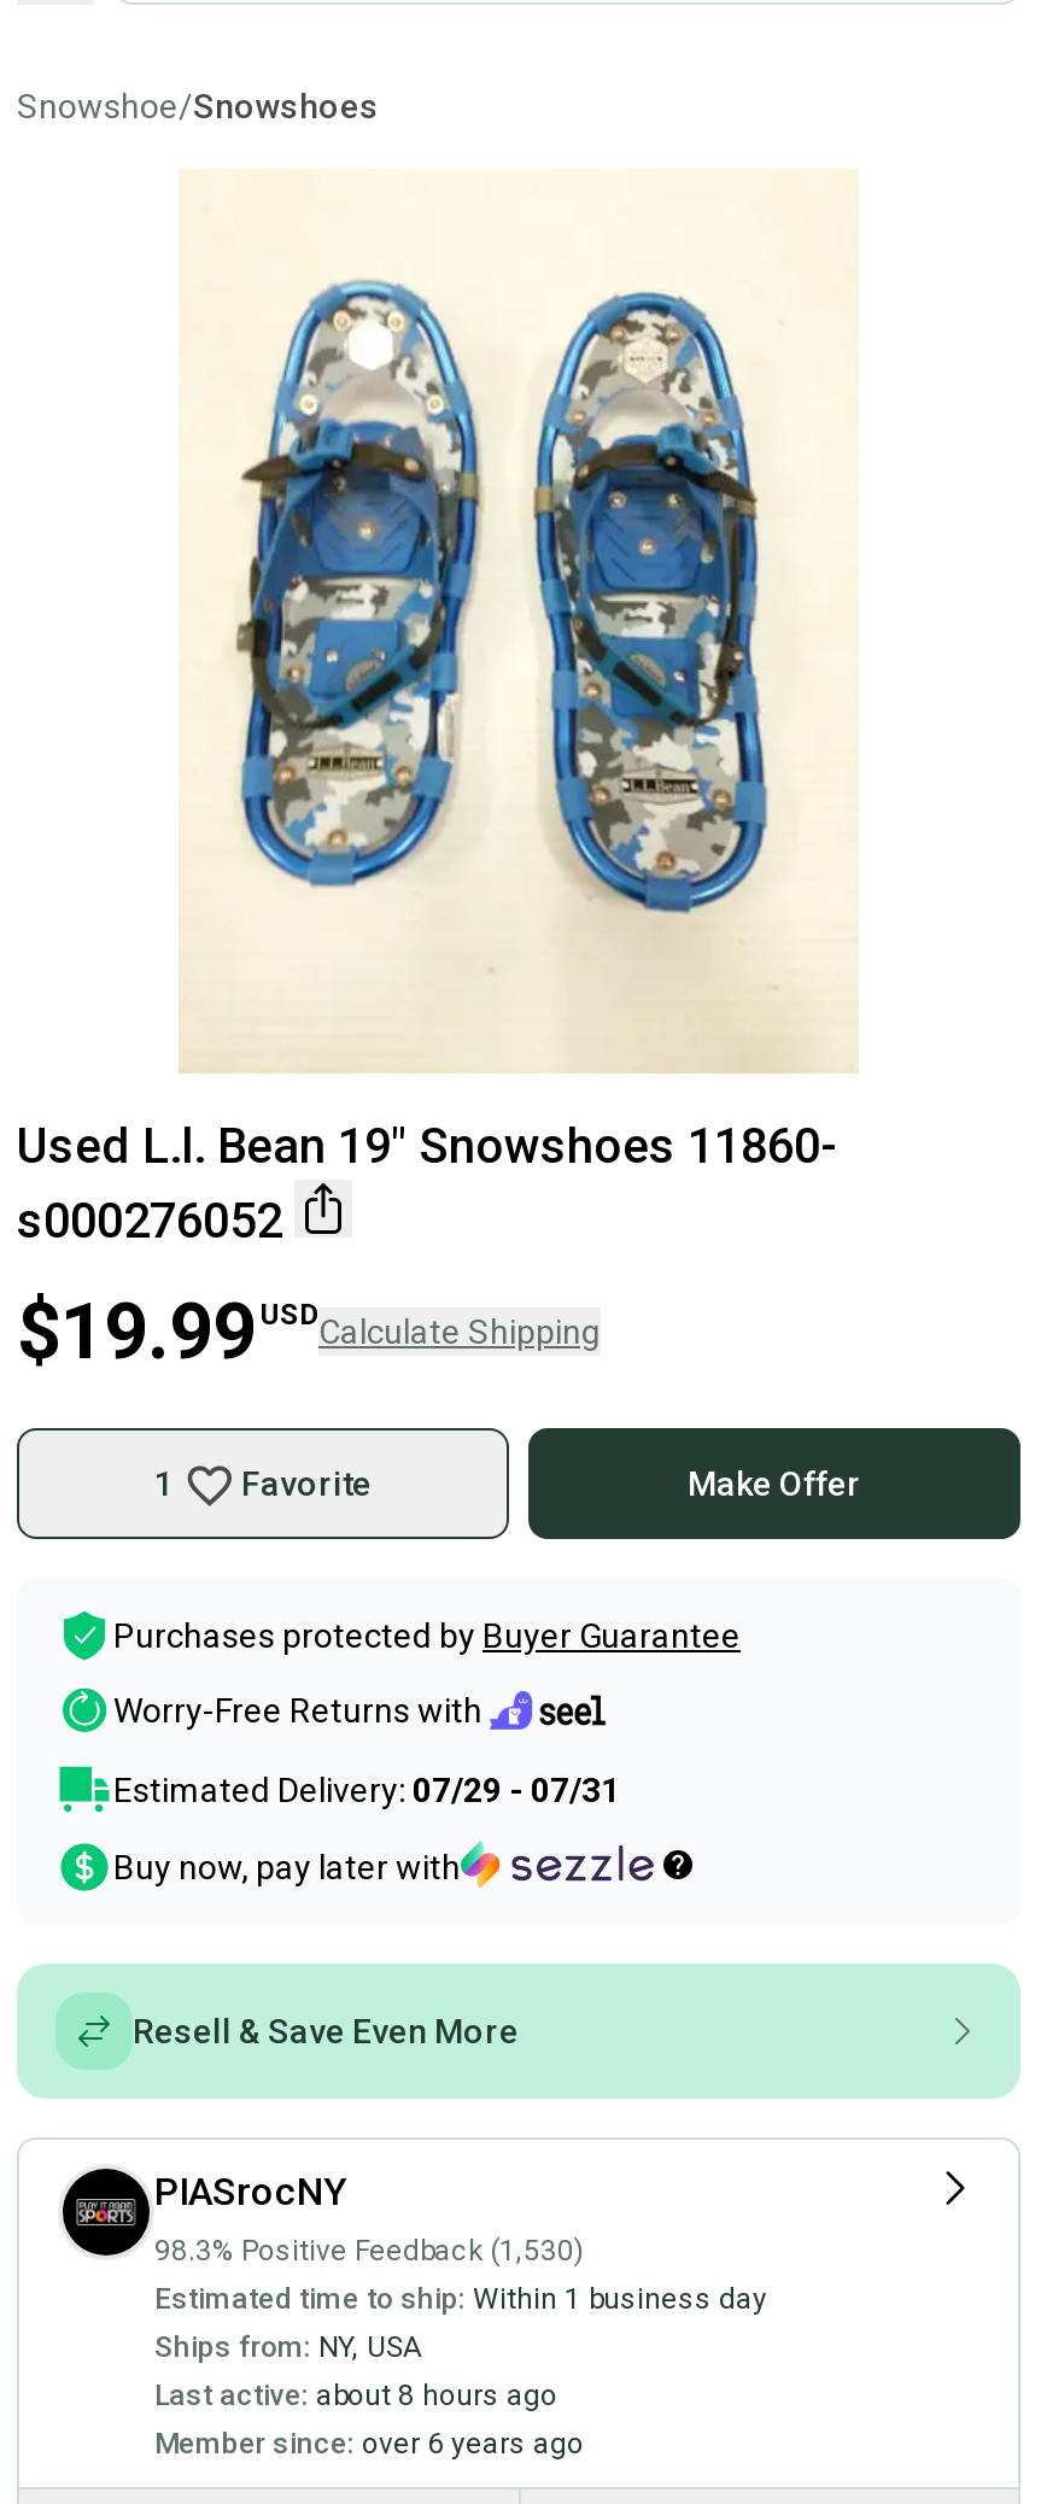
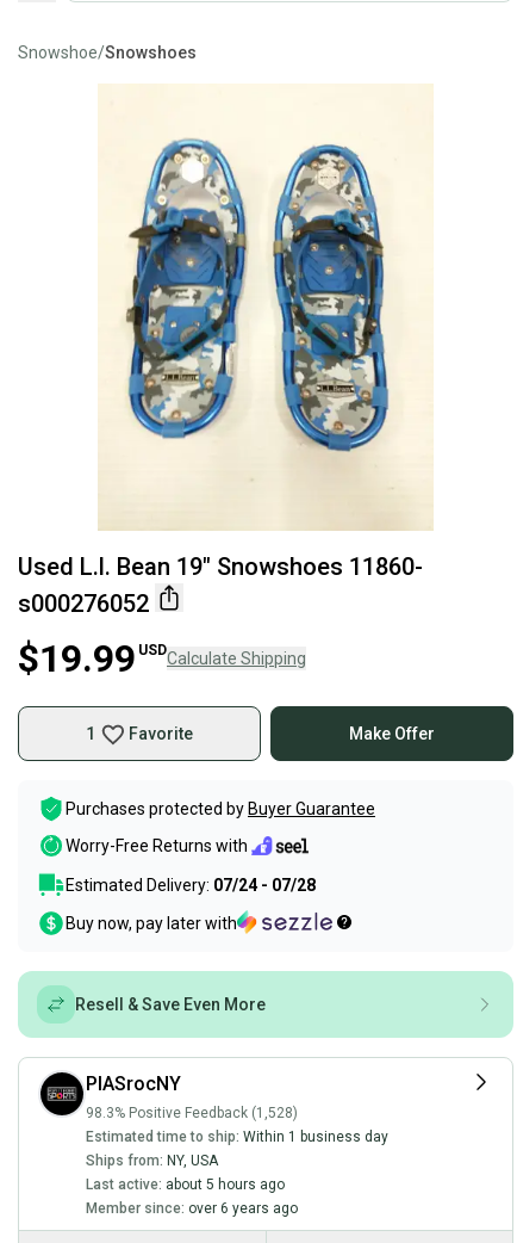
[113,1771,620,1809] Estimated Delivery: 07/29 - 07/31 -> [66,876,316,895] Estimated Delivery: 07/24 - 07/28
[154,2234,584,2268] 98.3% Positive Feedback (1,530) -> [86,1105,298,1121] 98.3% Positive Feedback (1,528)
[154,2379,557,2412] Last active: about 8 hours ago -> [86,1176,285,1193] Last active: about 5 hours ago

